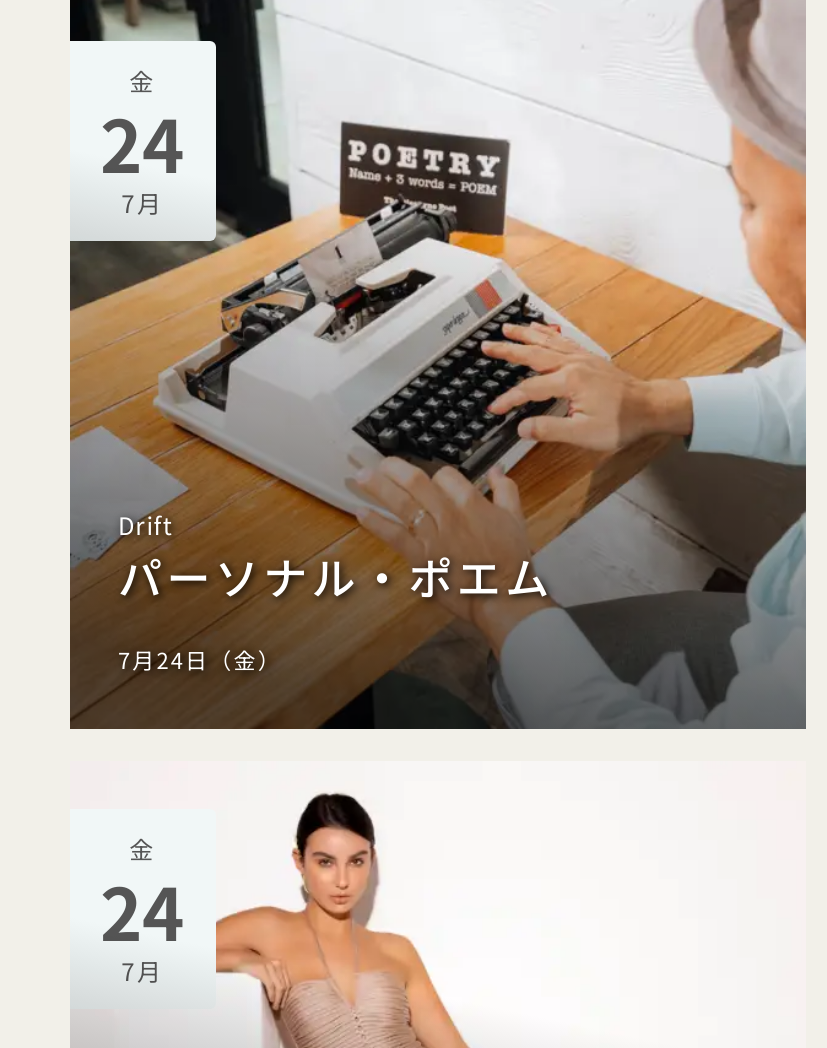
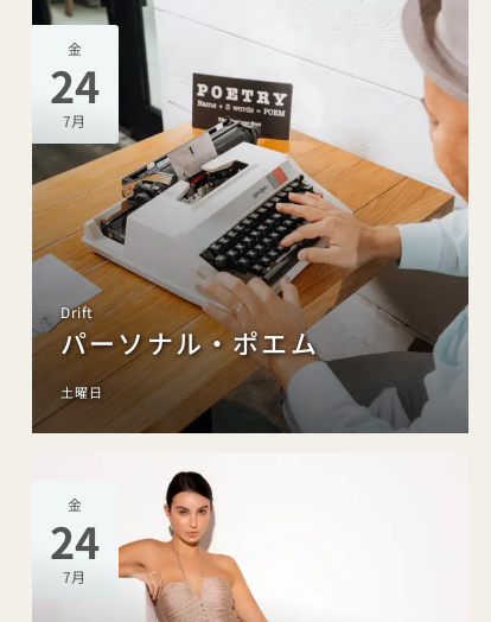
[118,643,282,675] 7月24日（金） -> [60,382,104,401] 土曜日

